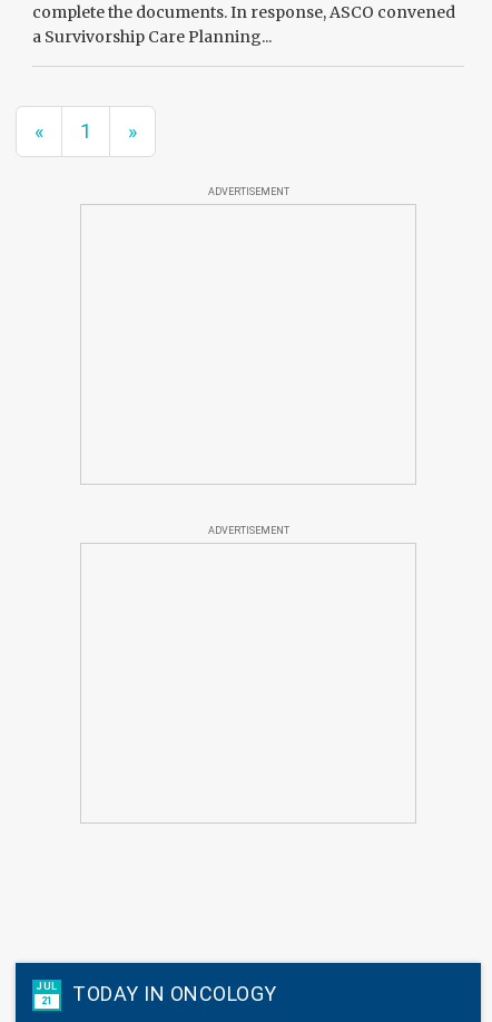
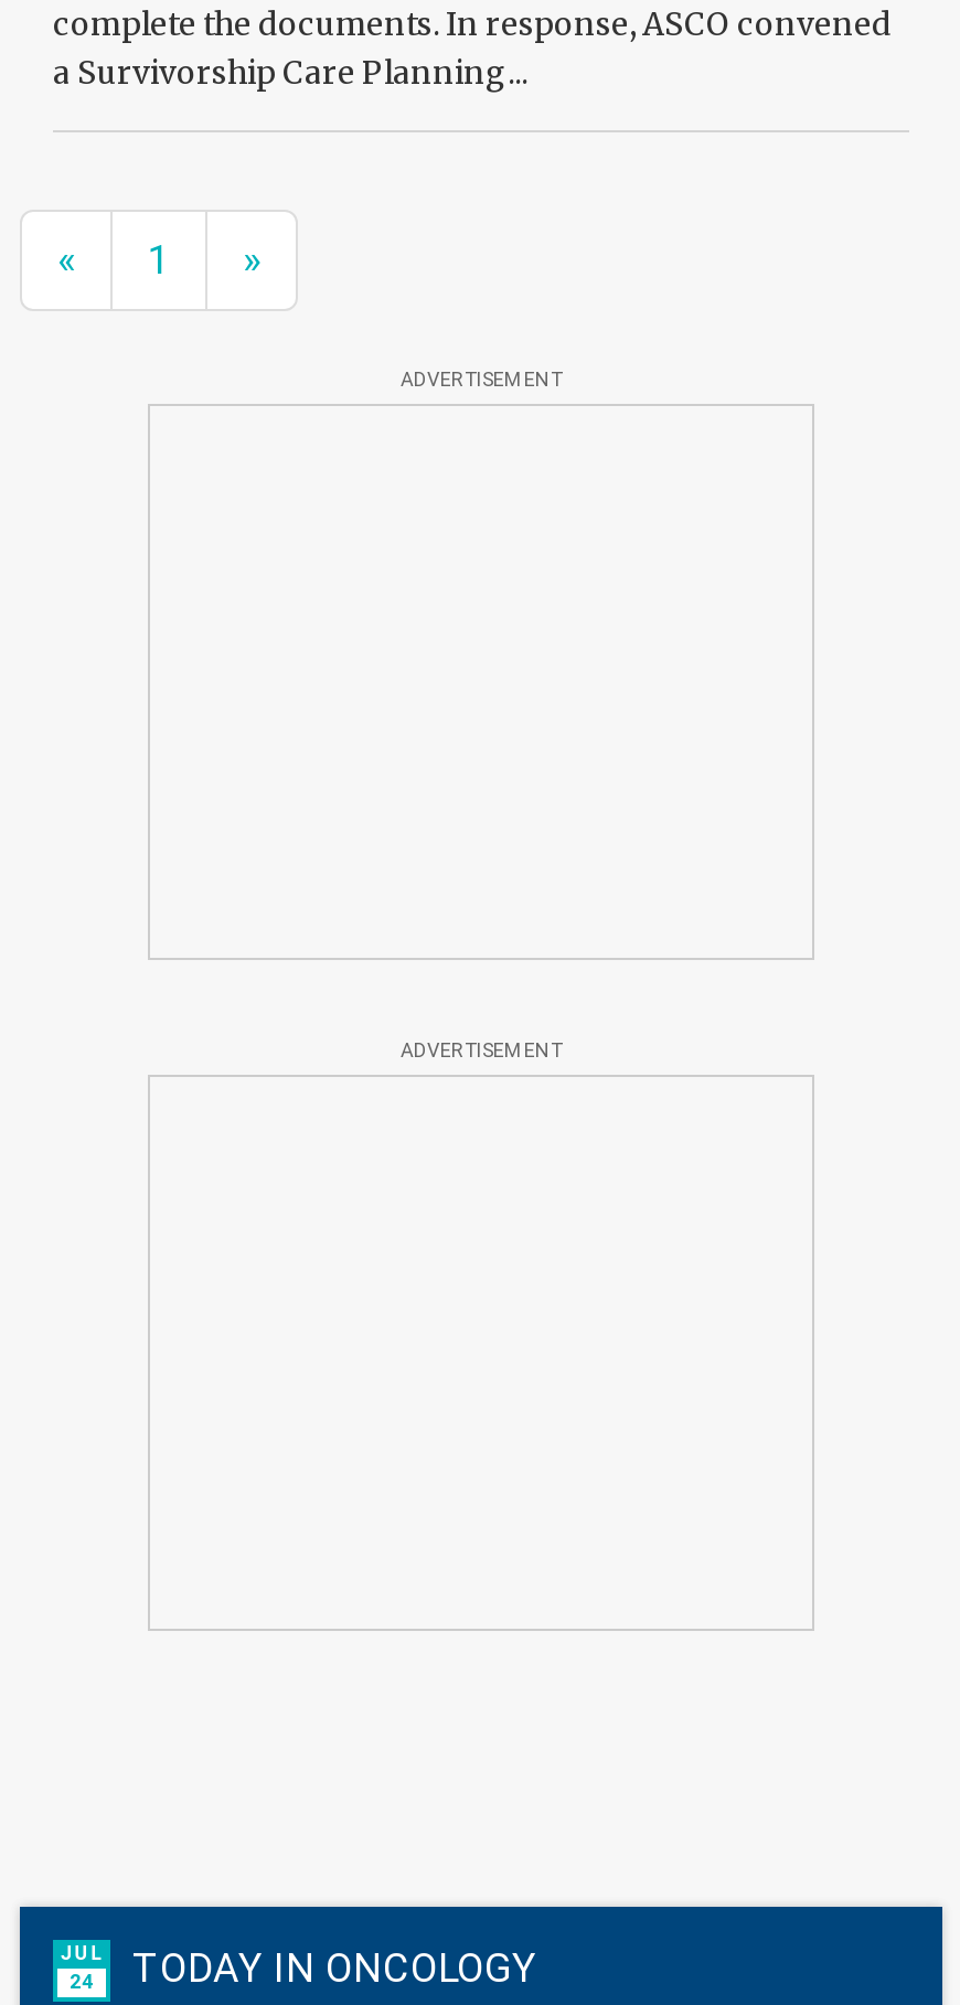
[36,981,277,1006] JUL 21 TODAY IN ONCOLOGY -> [60,1942,537,1993] JUL 24 TODAY IN ONCOLOGY

